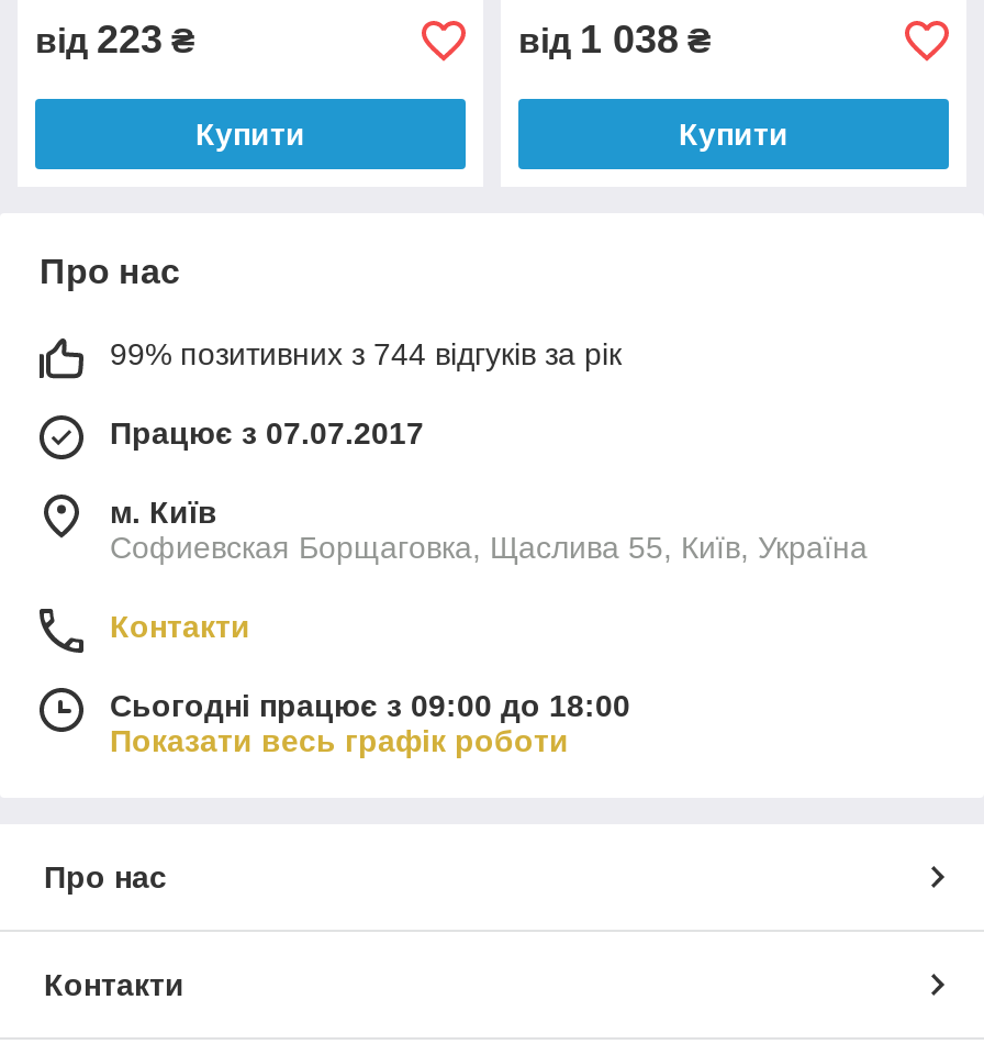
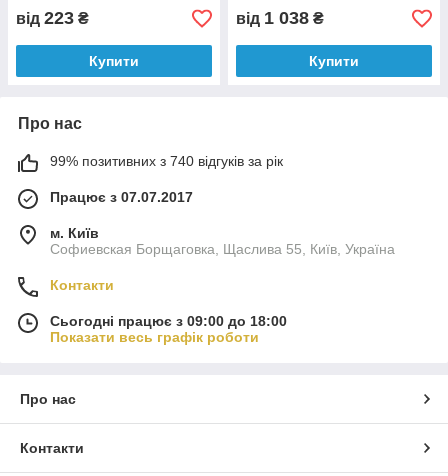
[110,336,622,371] 99% позитивних з 744 відгуків за рік -> [50,153,283,169] 99% позитивних з 740 відгуків за рік

